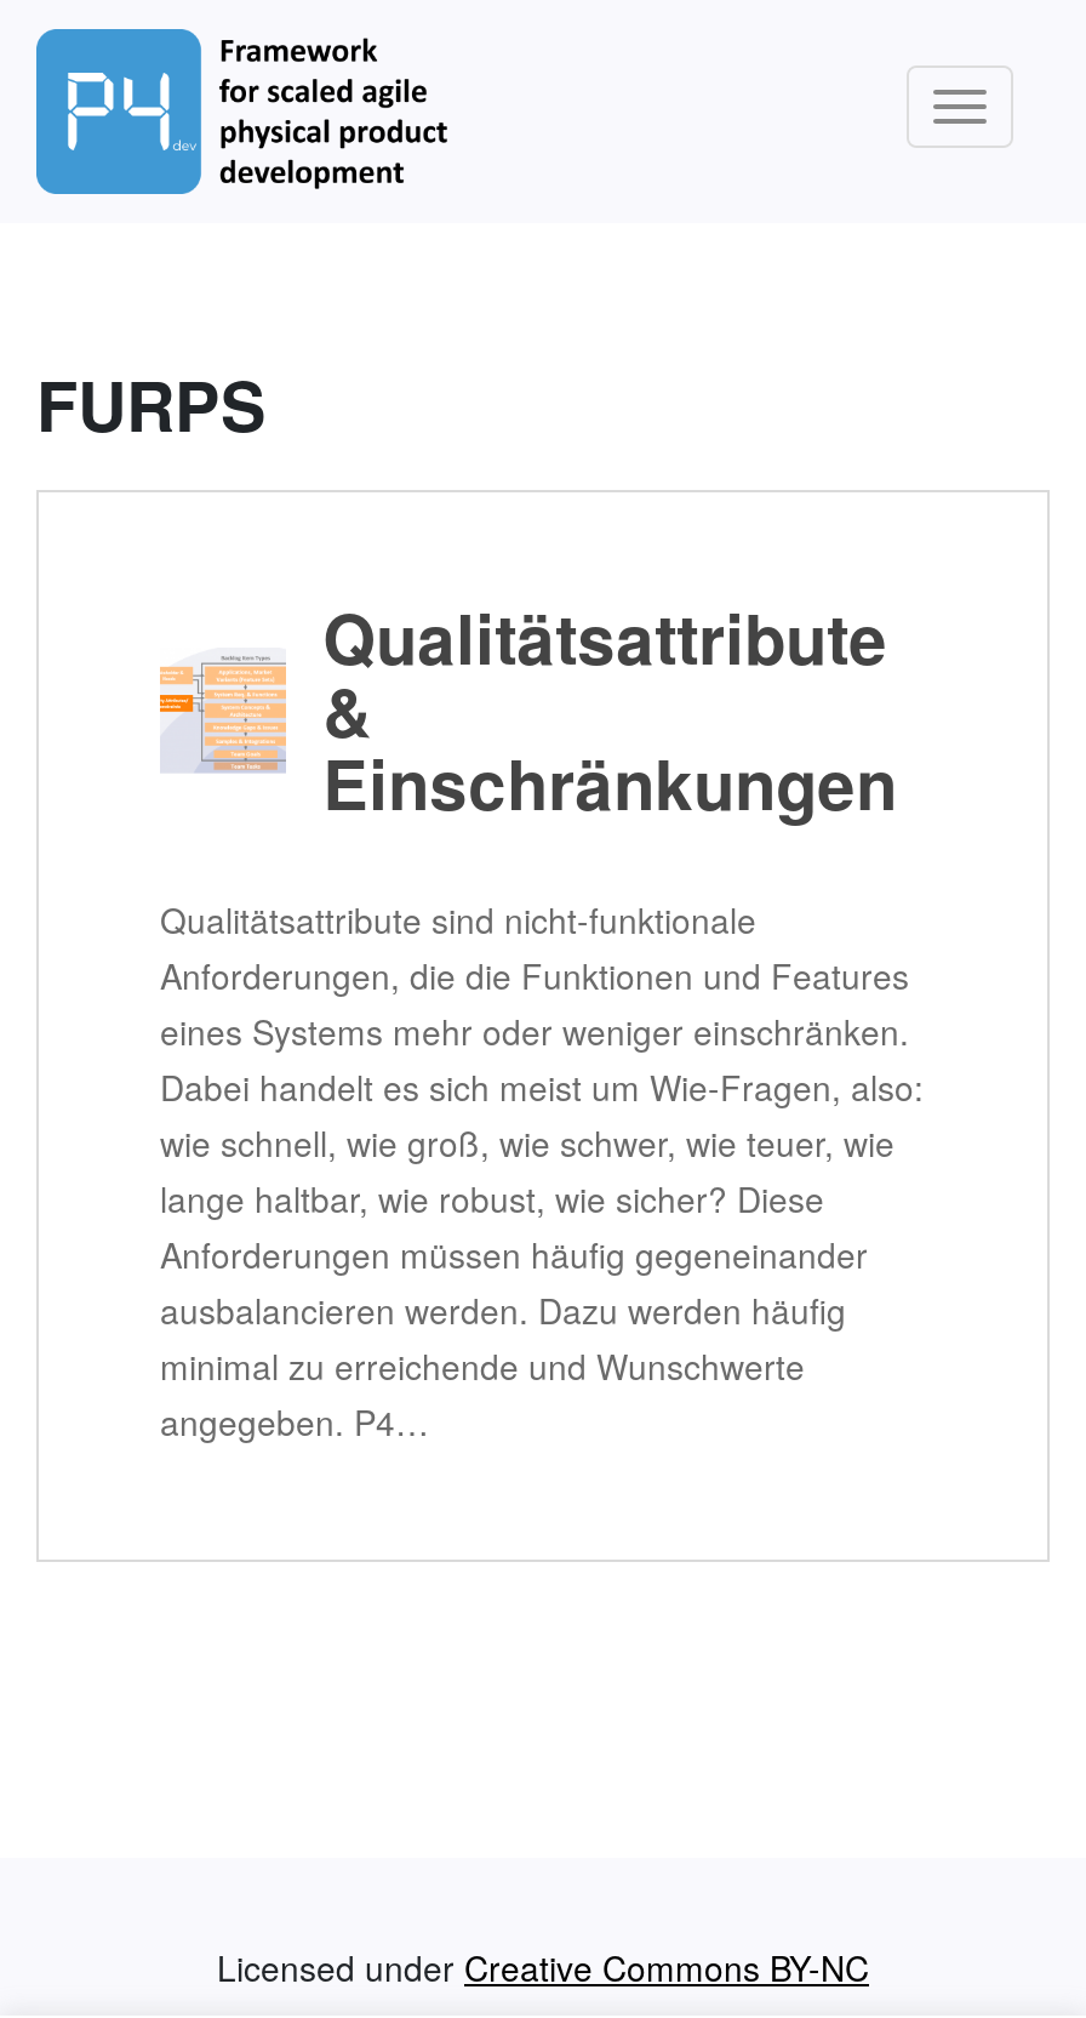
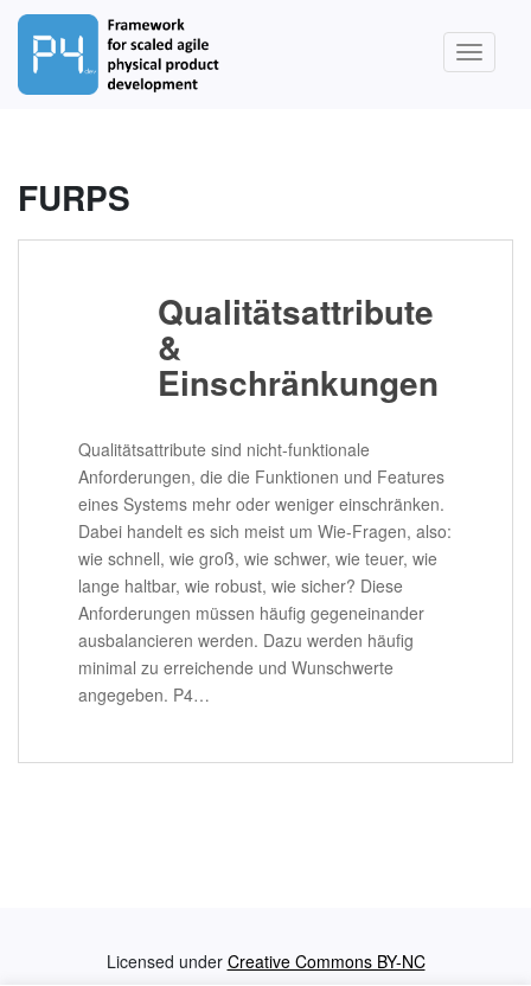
[158,652,288,774] [image] -> none

